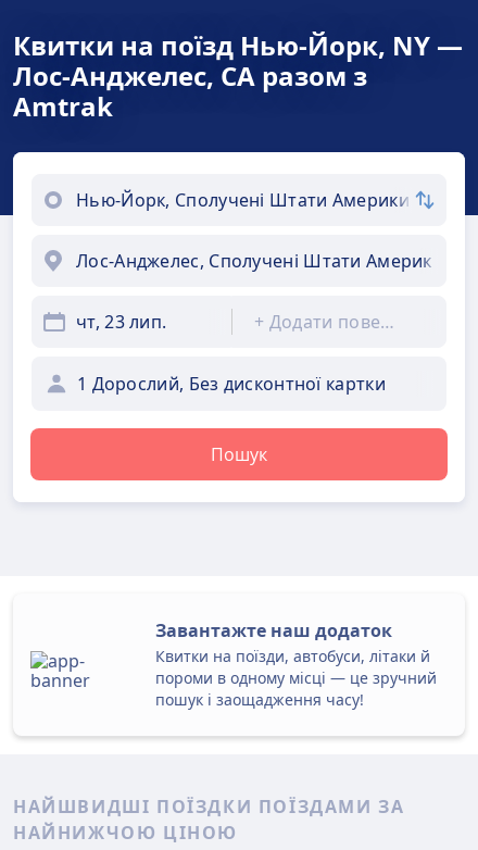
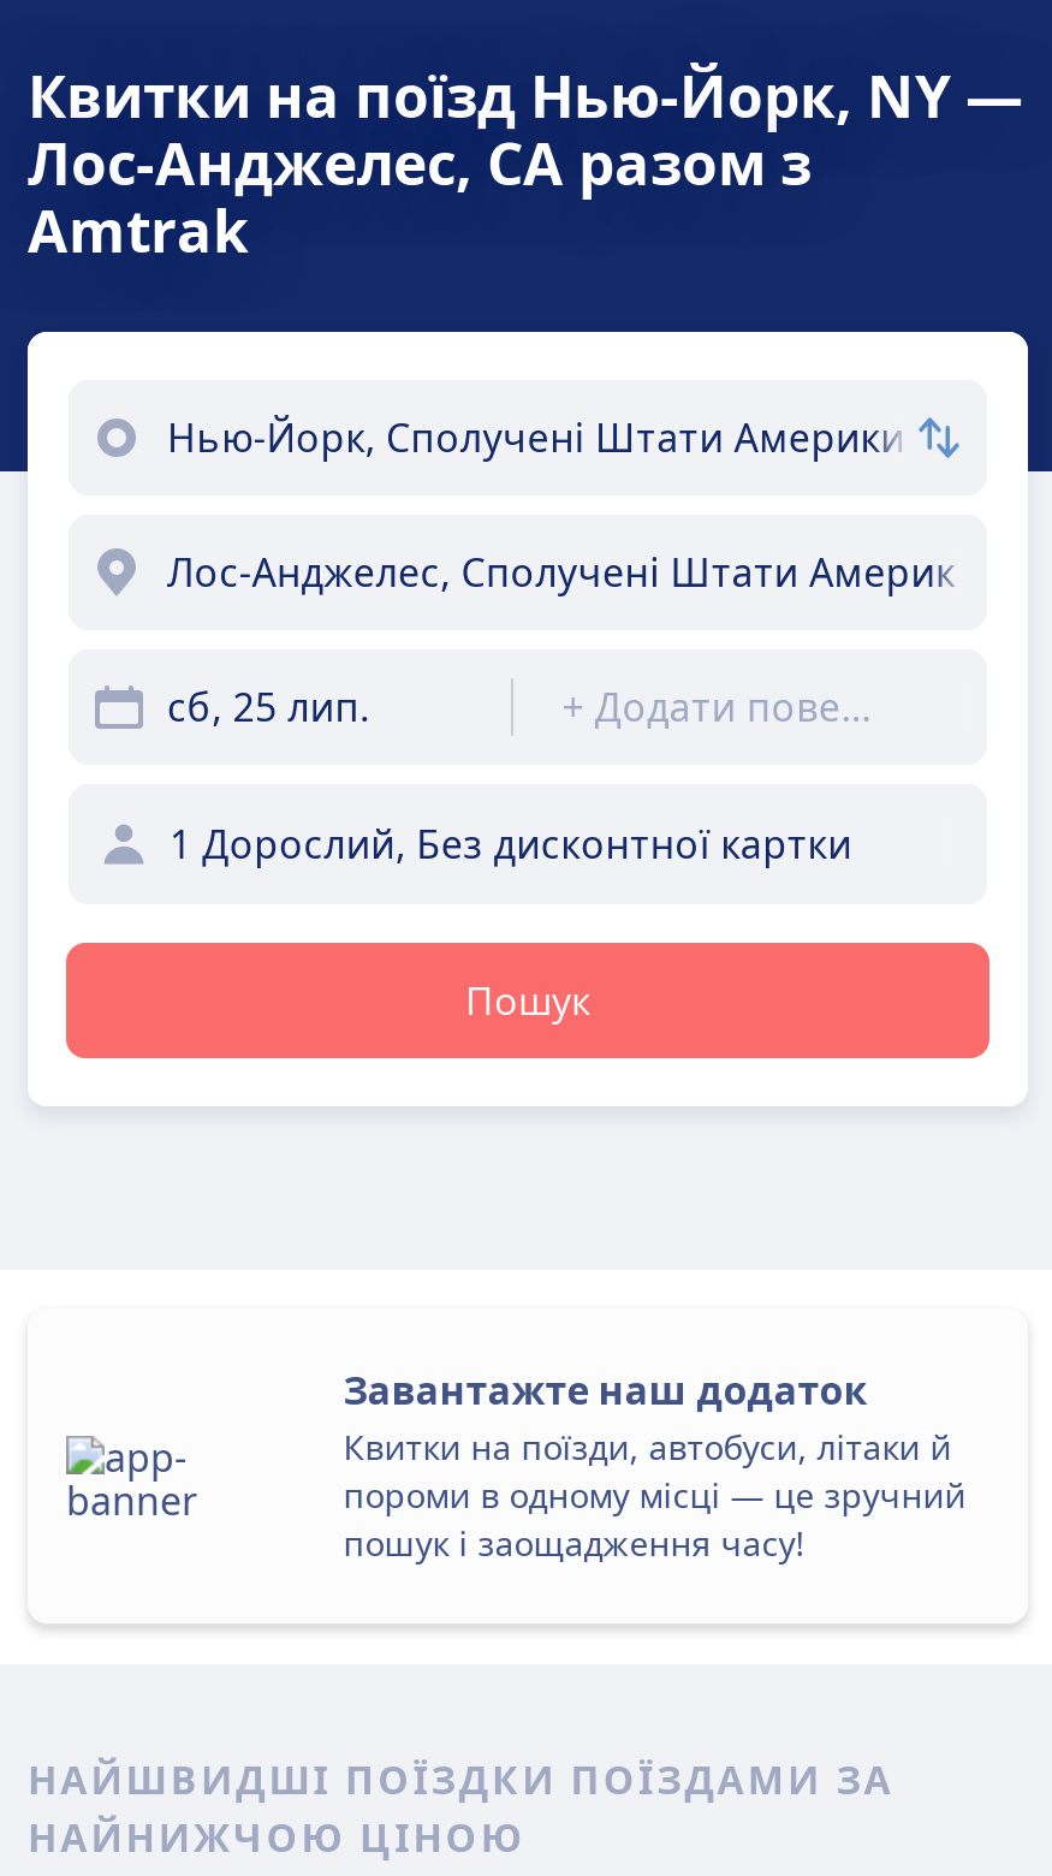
[76,310,167,334] чт, 23 лип. -> [167,681,370,734] сб, 25 лип.

